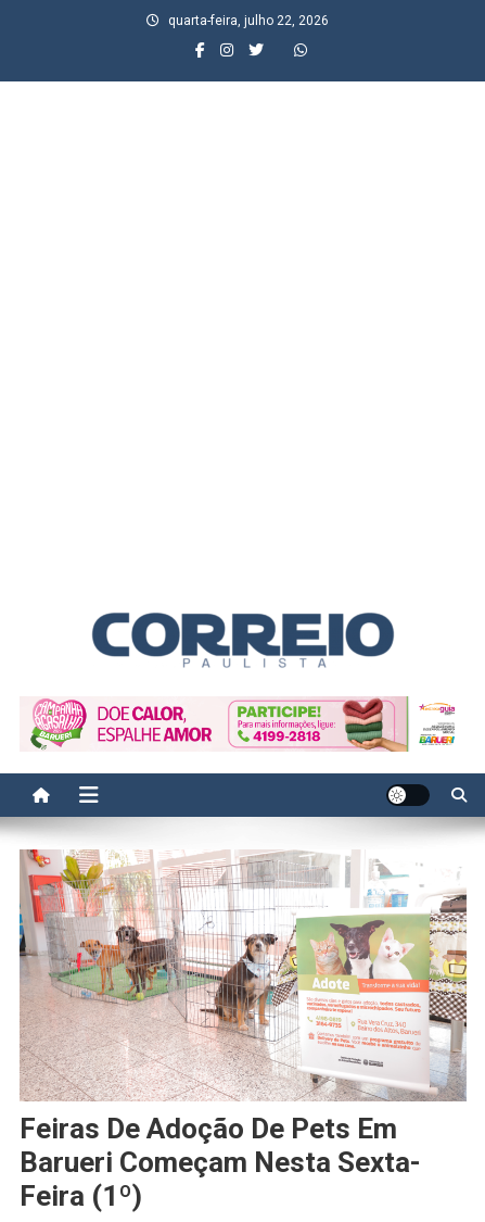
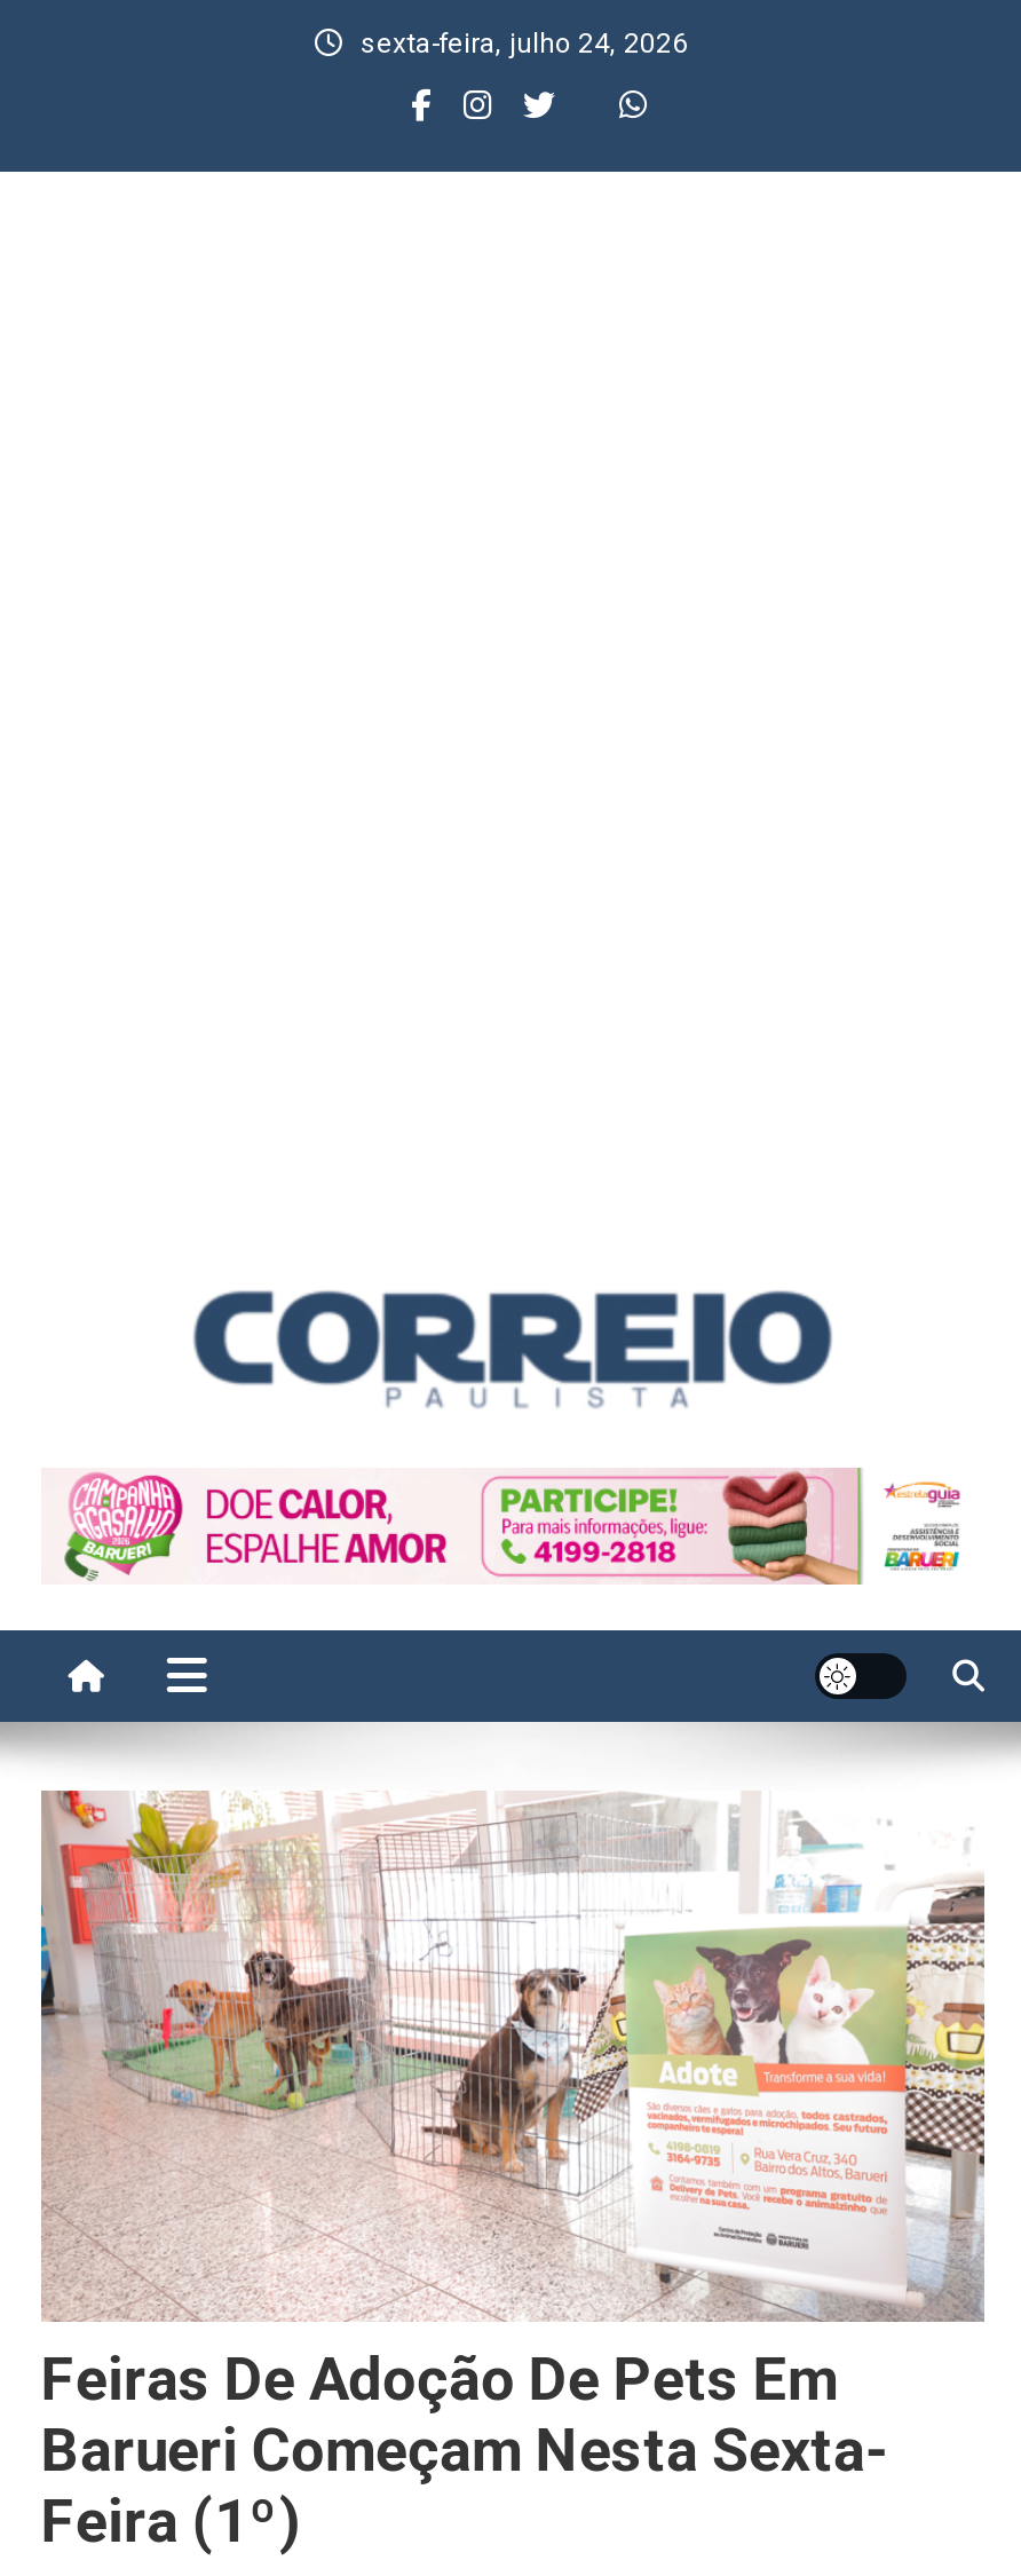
[168,13,329,28] quarta-feira, julho 22, 2026 -> [361,27,688,60] sexta-feira, julho 24, 2026

